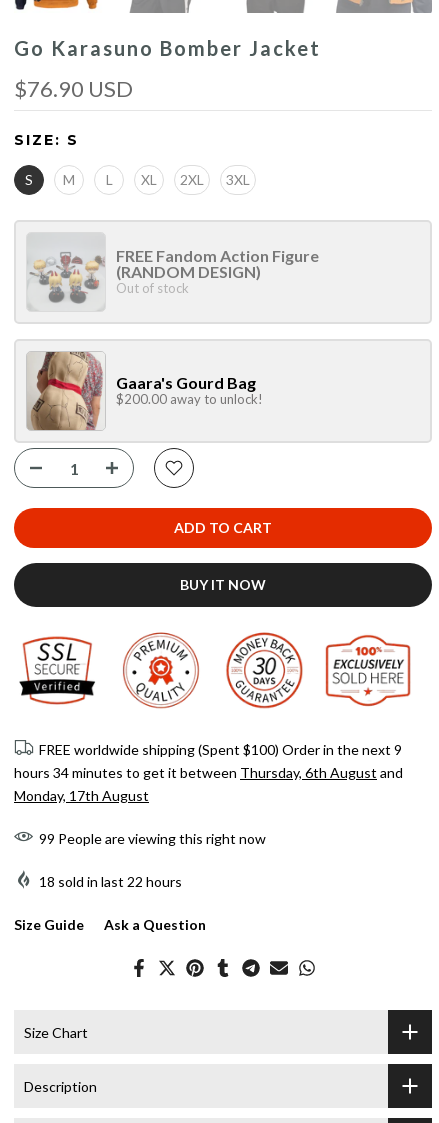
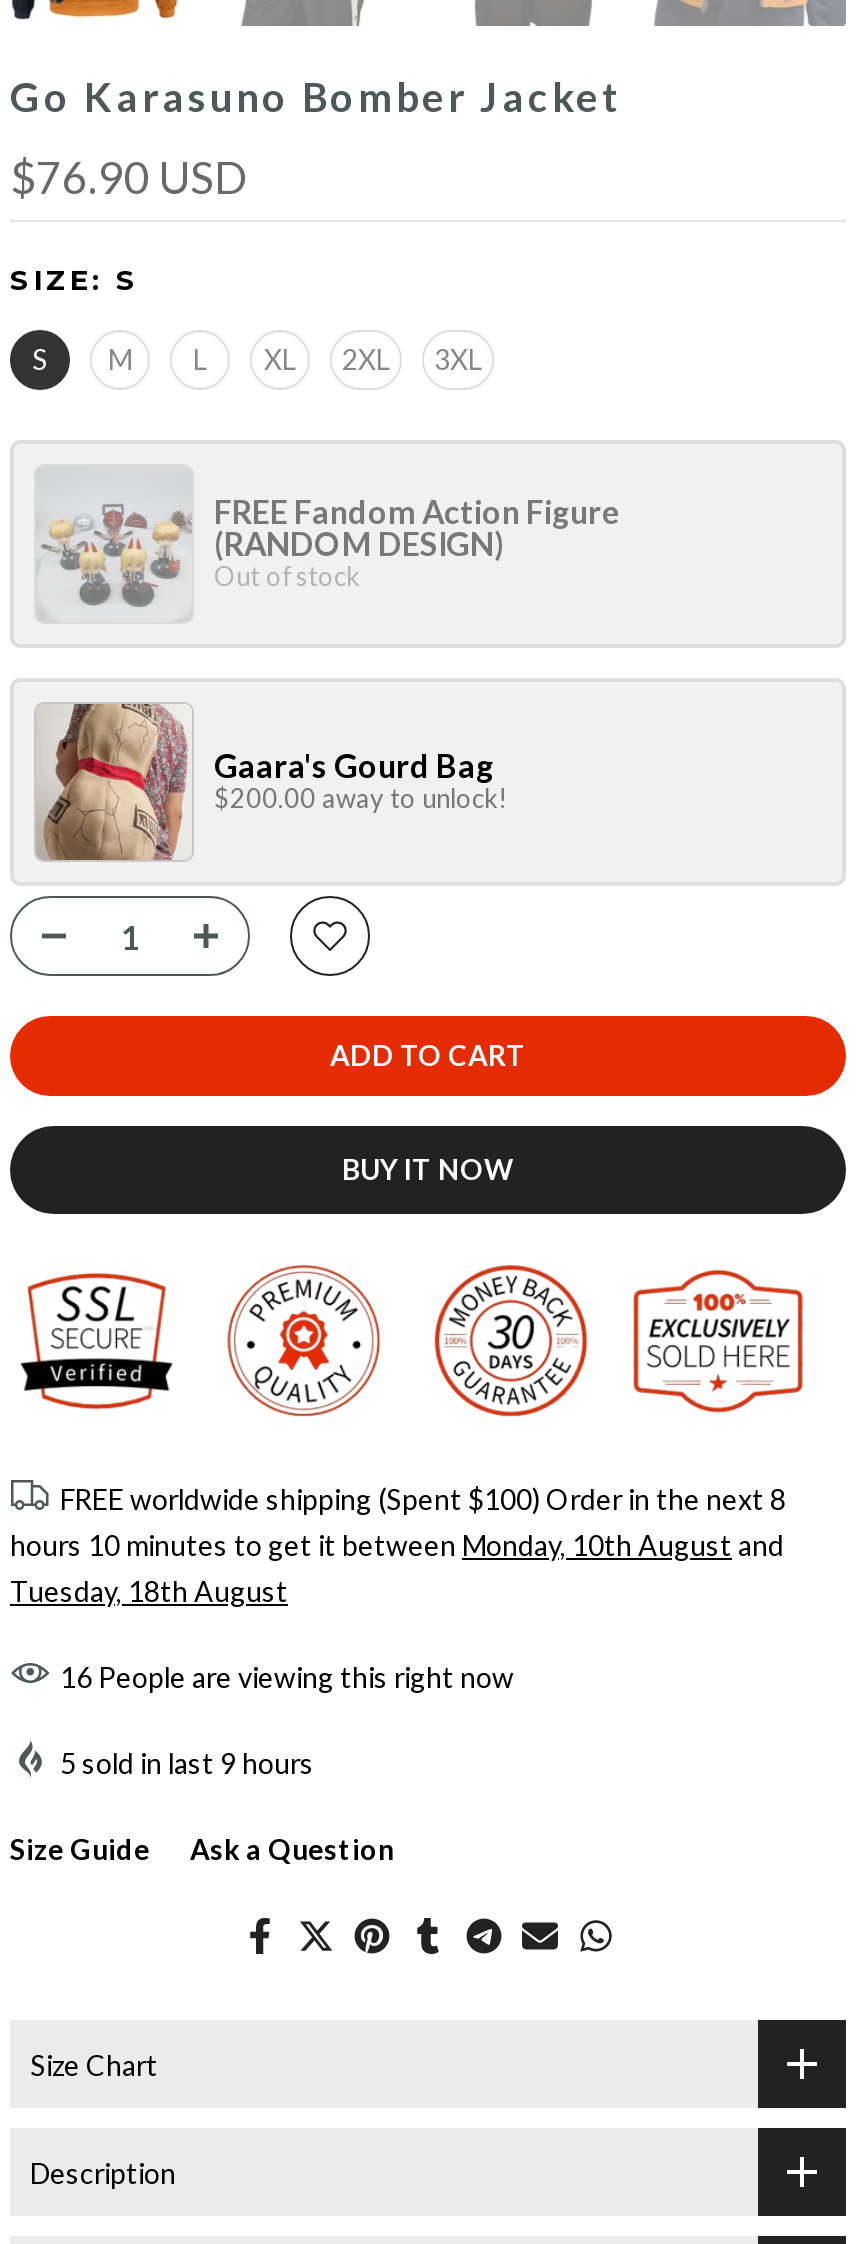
[39,741,402,758] FREE worldwide shipping (Spent $100) Order in the next 9 -> [60,1483,786,1517] FREE worldwide shipping (Spent $100) Order in the next 8
[14,764,403,781] hours 34 minutes to get it between Thursday, 6th August and -> [10,1529,784,1563] hours 10 minutes to get it between Monday, 10th August and
[14,787,149,804] Monday, 17th August -> [10,1575,288,1609] Tuesday, 18th August
[39,830,266,847] 99 People are viewing this right now -> [60,1661,514,1695] 16 People are viewing this right now
[39,873,182,890] 18 sold in last 22 hours -> [60,1747,314,1781] 5 sold in last 9 hours

